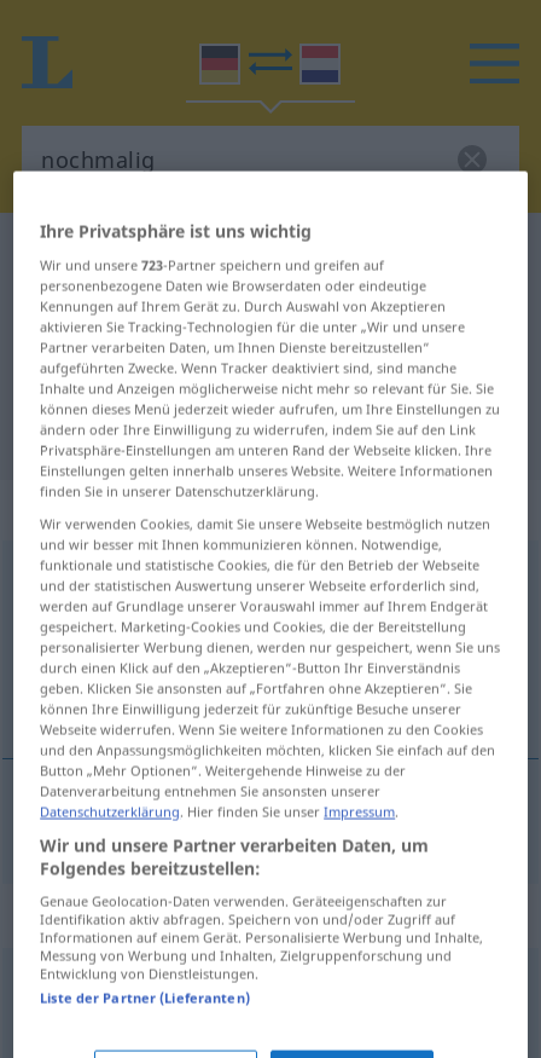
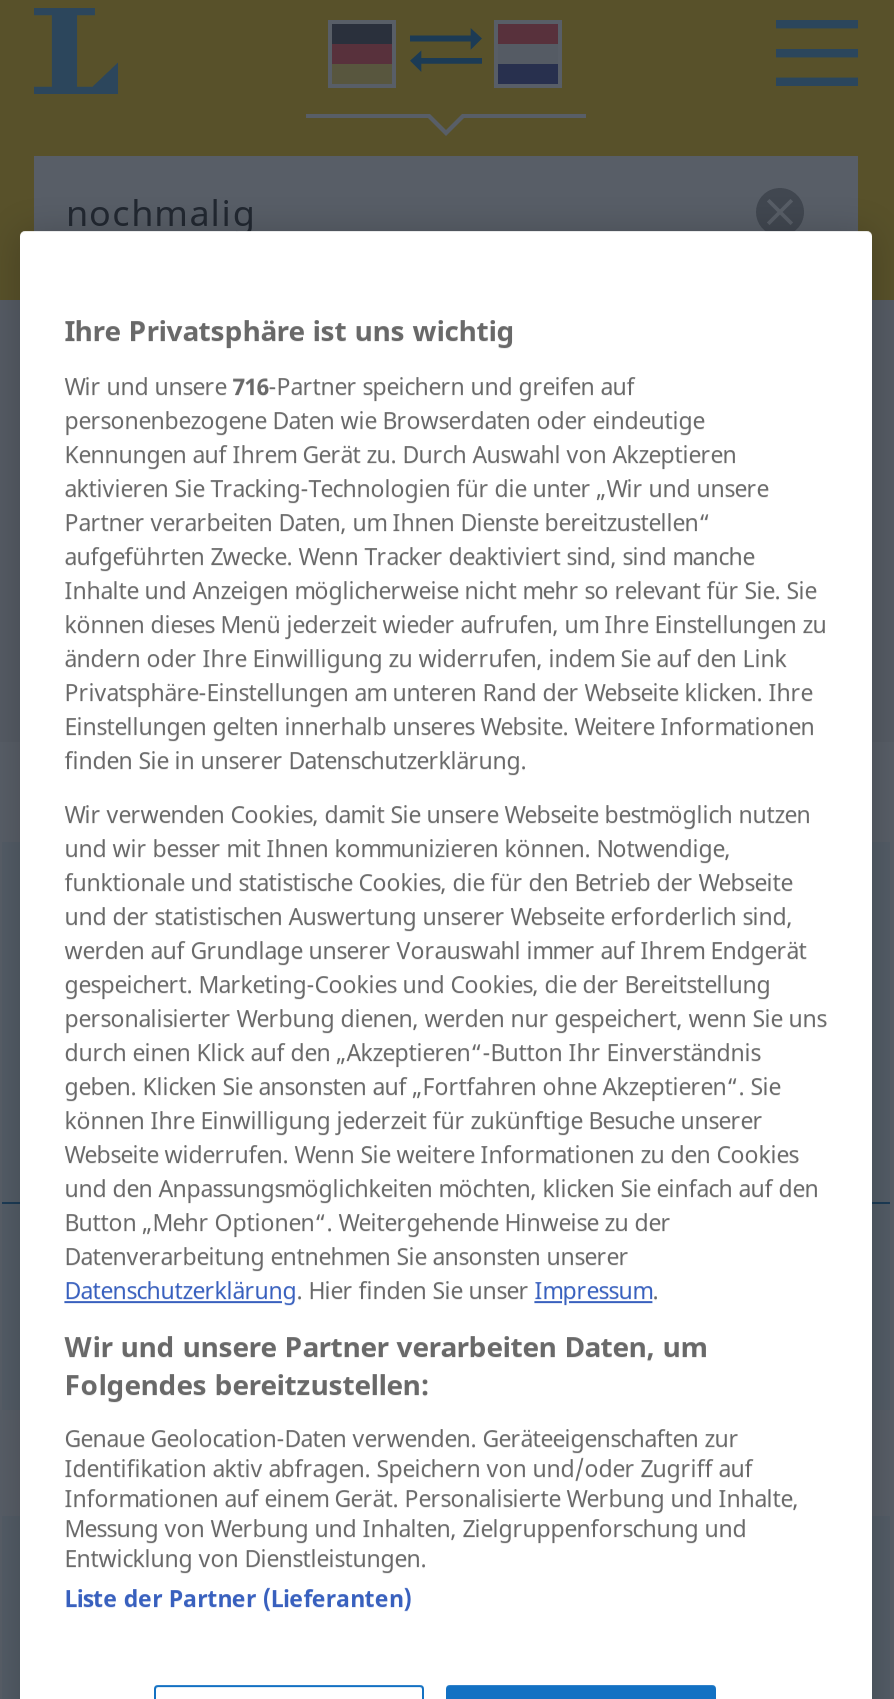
[40,255,384,273] Wir und unsere 723-Partner speichern und greifen auf -> [64,370,634,400] Wir und unsere 716-Partner speichern und greifen auf

